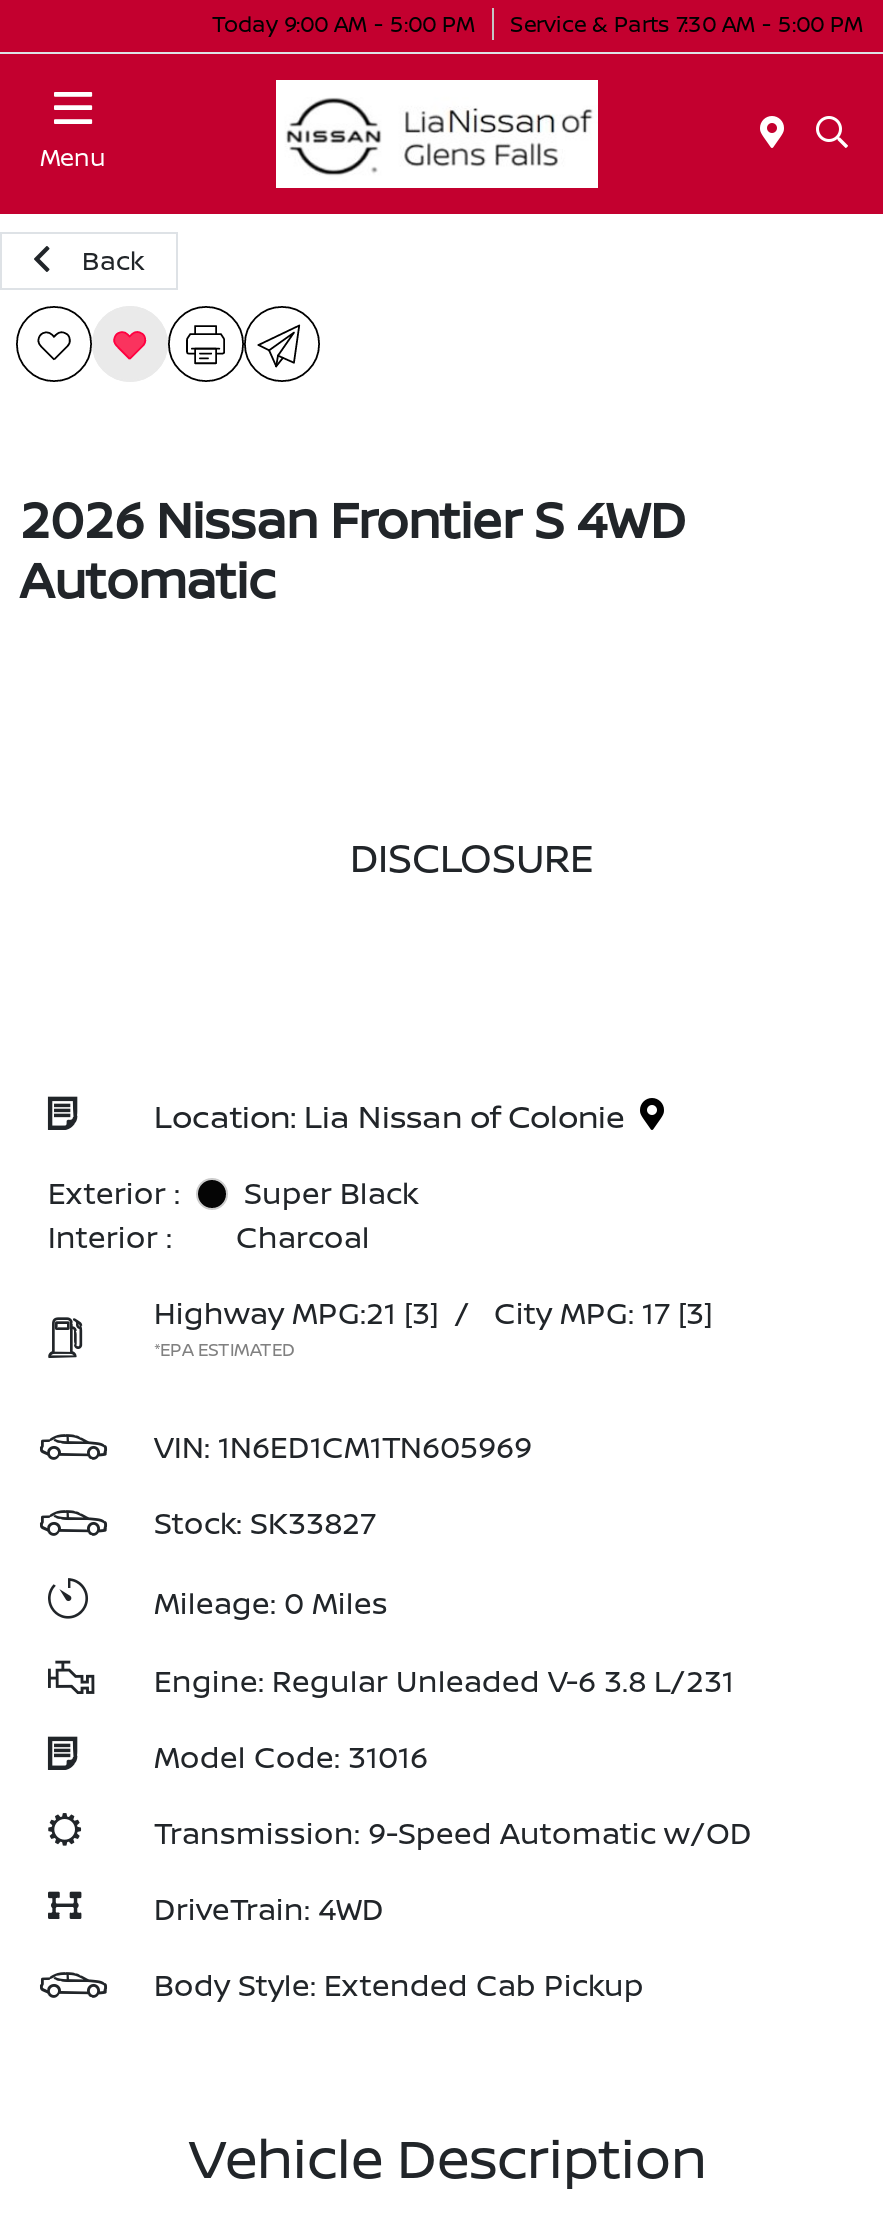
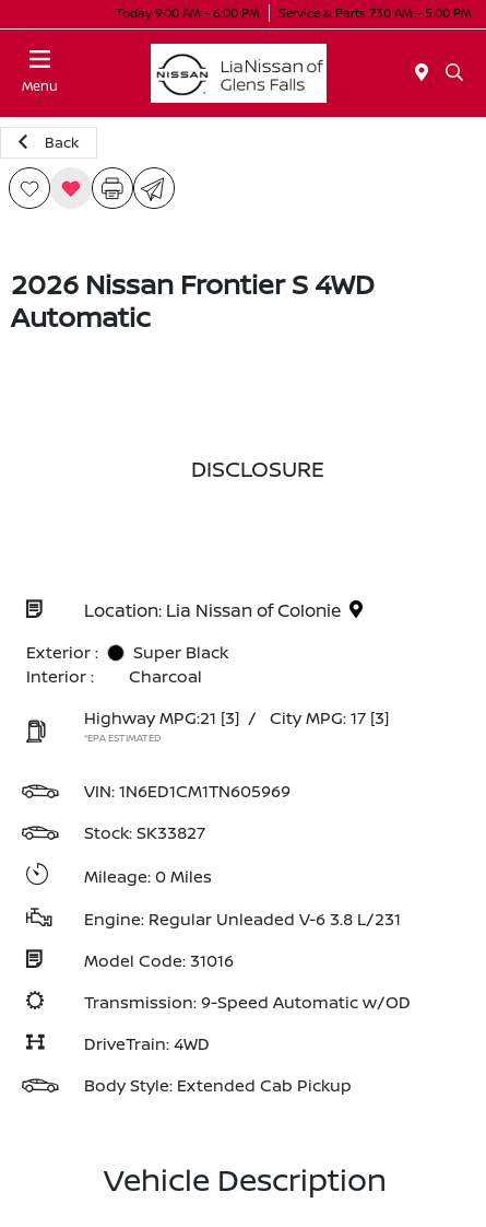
[212,7,864,37] Today 9:00 AM - 5:00 PM Service & Parts 7:30 AM - 5:00 PM -> [116,4,472,20] Today 9:00 AM - 6:00 PM Service & Parts 7:30 AM - 5:00 PM

